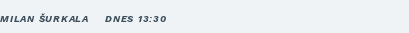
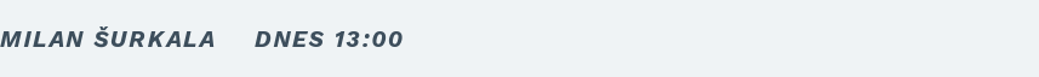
[0,13,167,24] MILAN ŠURKALA DNES 13:30 -> [0,26,404,52] MILAN ŠURKALA DNES 13:00

